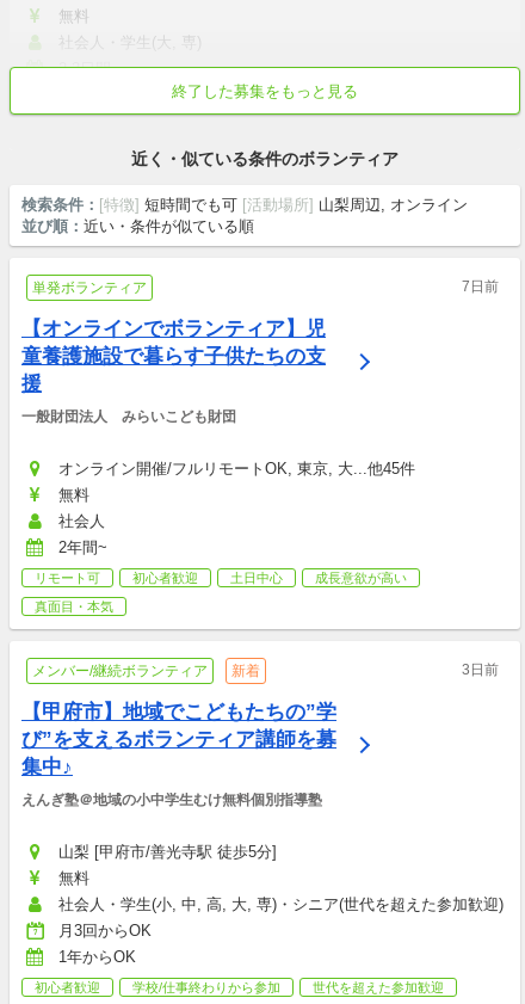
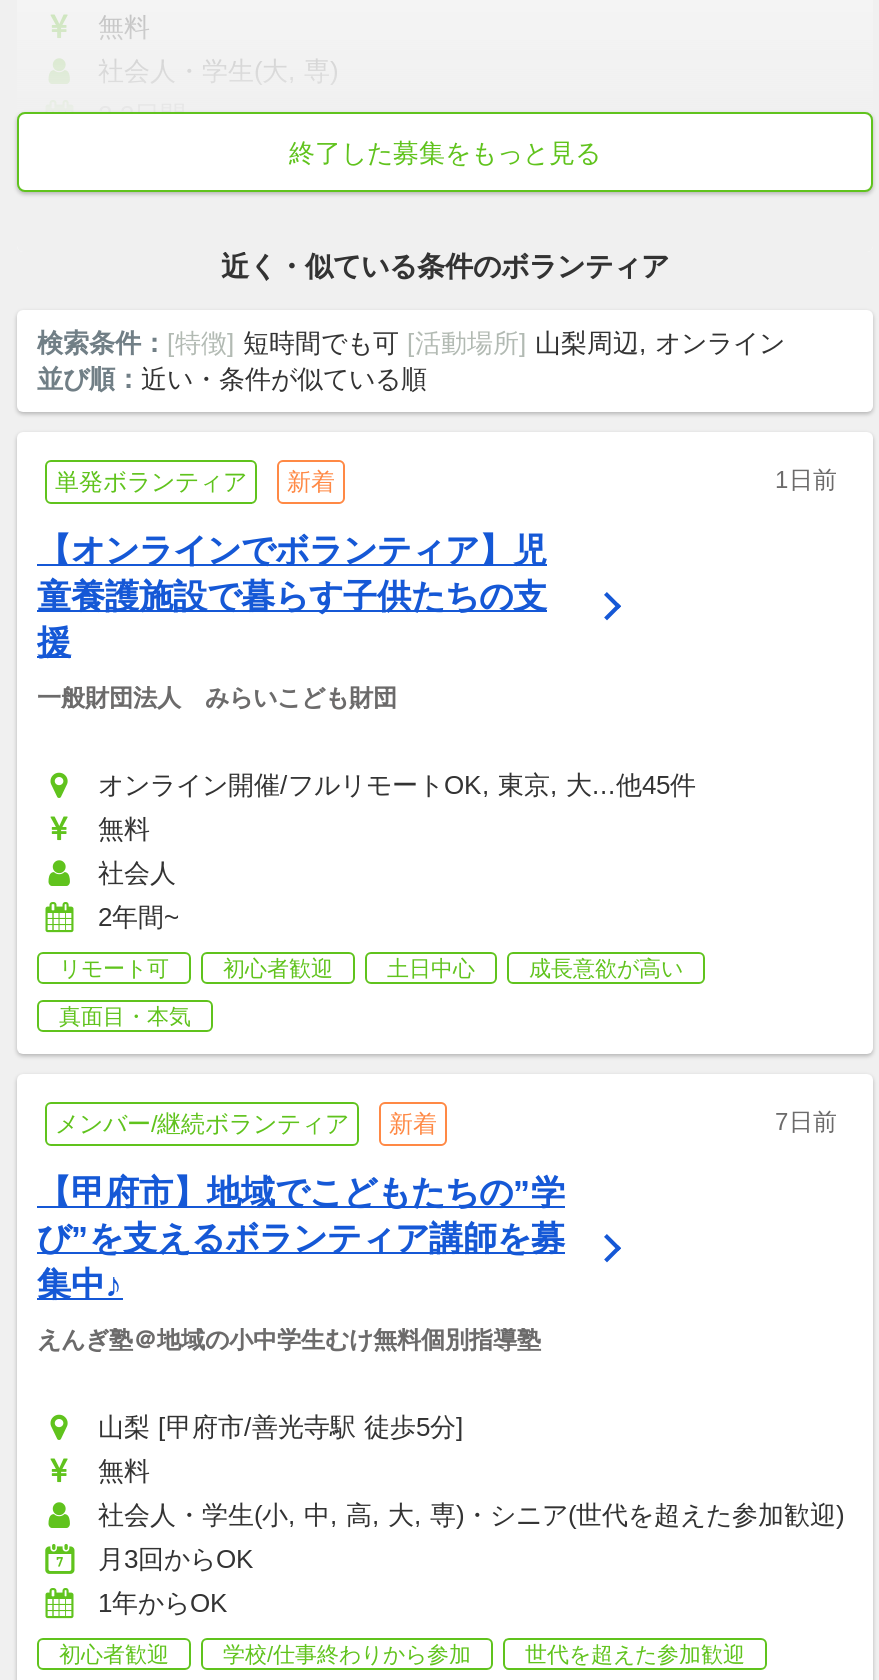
[462,278,499,294] 7日前 -> [287,465,837,495] 新着 | 1日前
[462,661,499,677] 3日前 -> [775,1107,837,1135] 7日前

